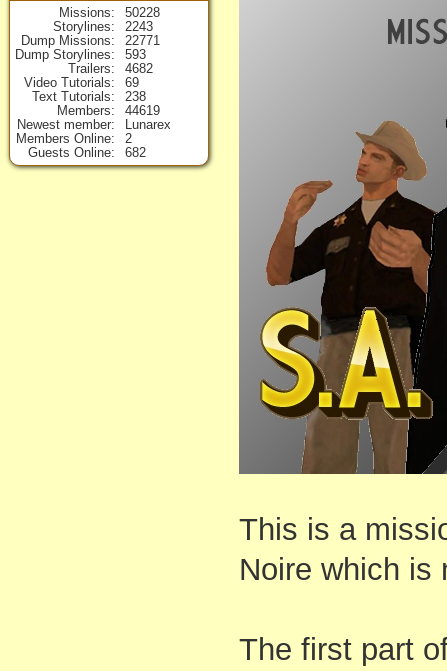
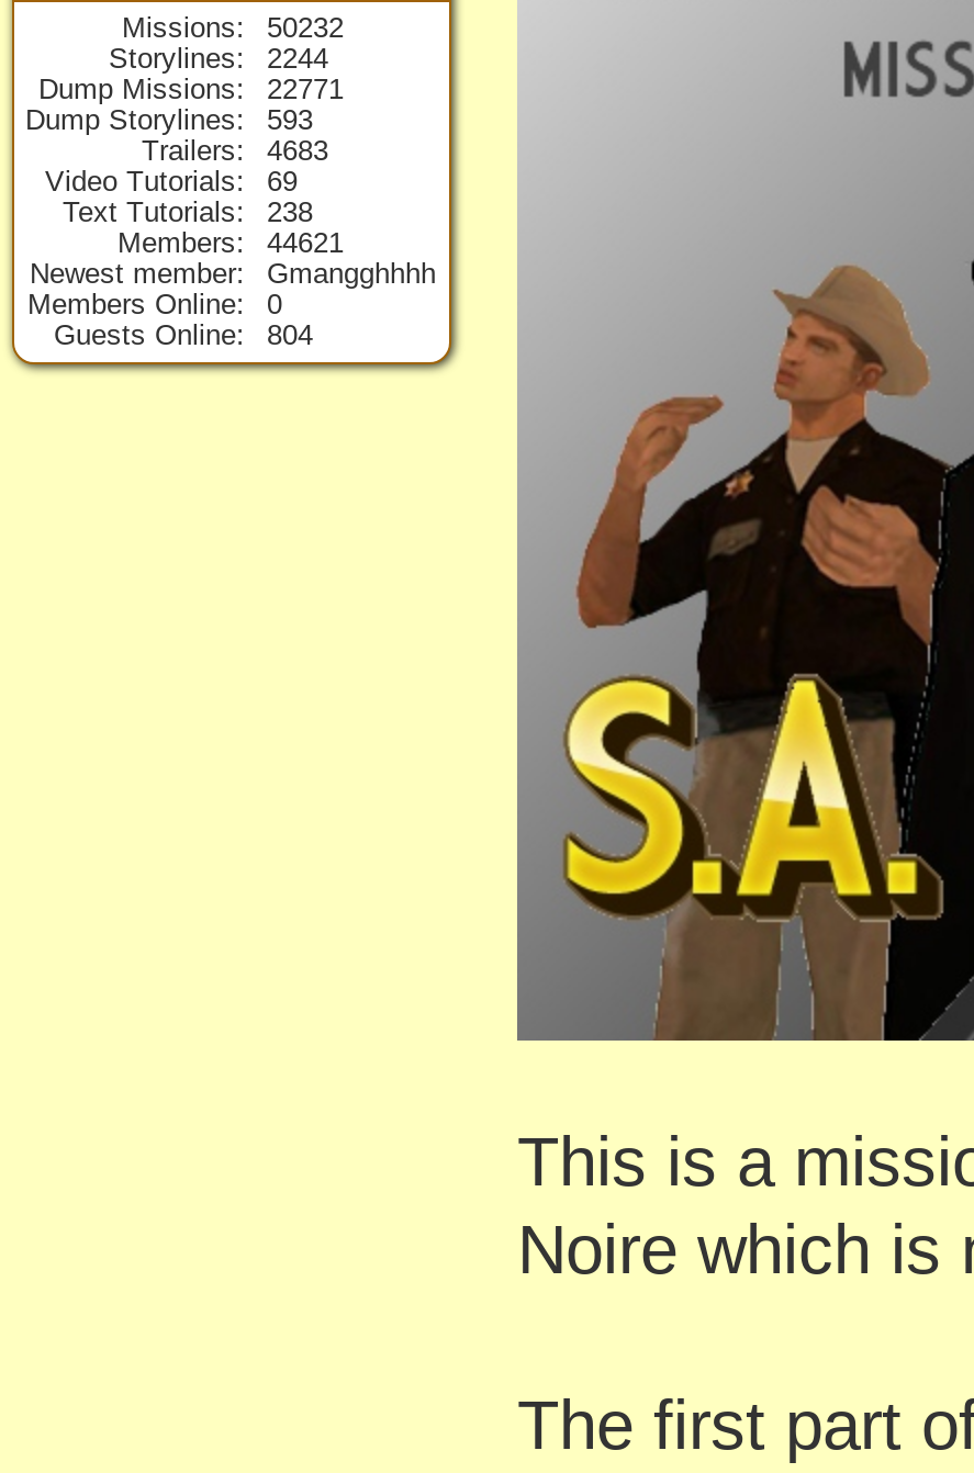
[59,5,160,20] Missions 50228 -> [122,11,344,44] Missions 50232
[53,19,153,34] Storylines 2243 -> [109,42,328,75] Storylines 2244
[68,61,153,76] Trailers 4682 -> [142,134,328,167] Trailers 4683
[57,103,160,118] Members 44619 -> [117,226,344,259] Members 44621
[125,117,171,132] Lunarex -> [267,257,436,290] Gmangghhhh
[16,131,132,146] Members Online 2 -> [27,288,282,321] Members Online 0
[28,145,146,160] Guests Online 682 -> [54,318,313,351] Guests Online 804

